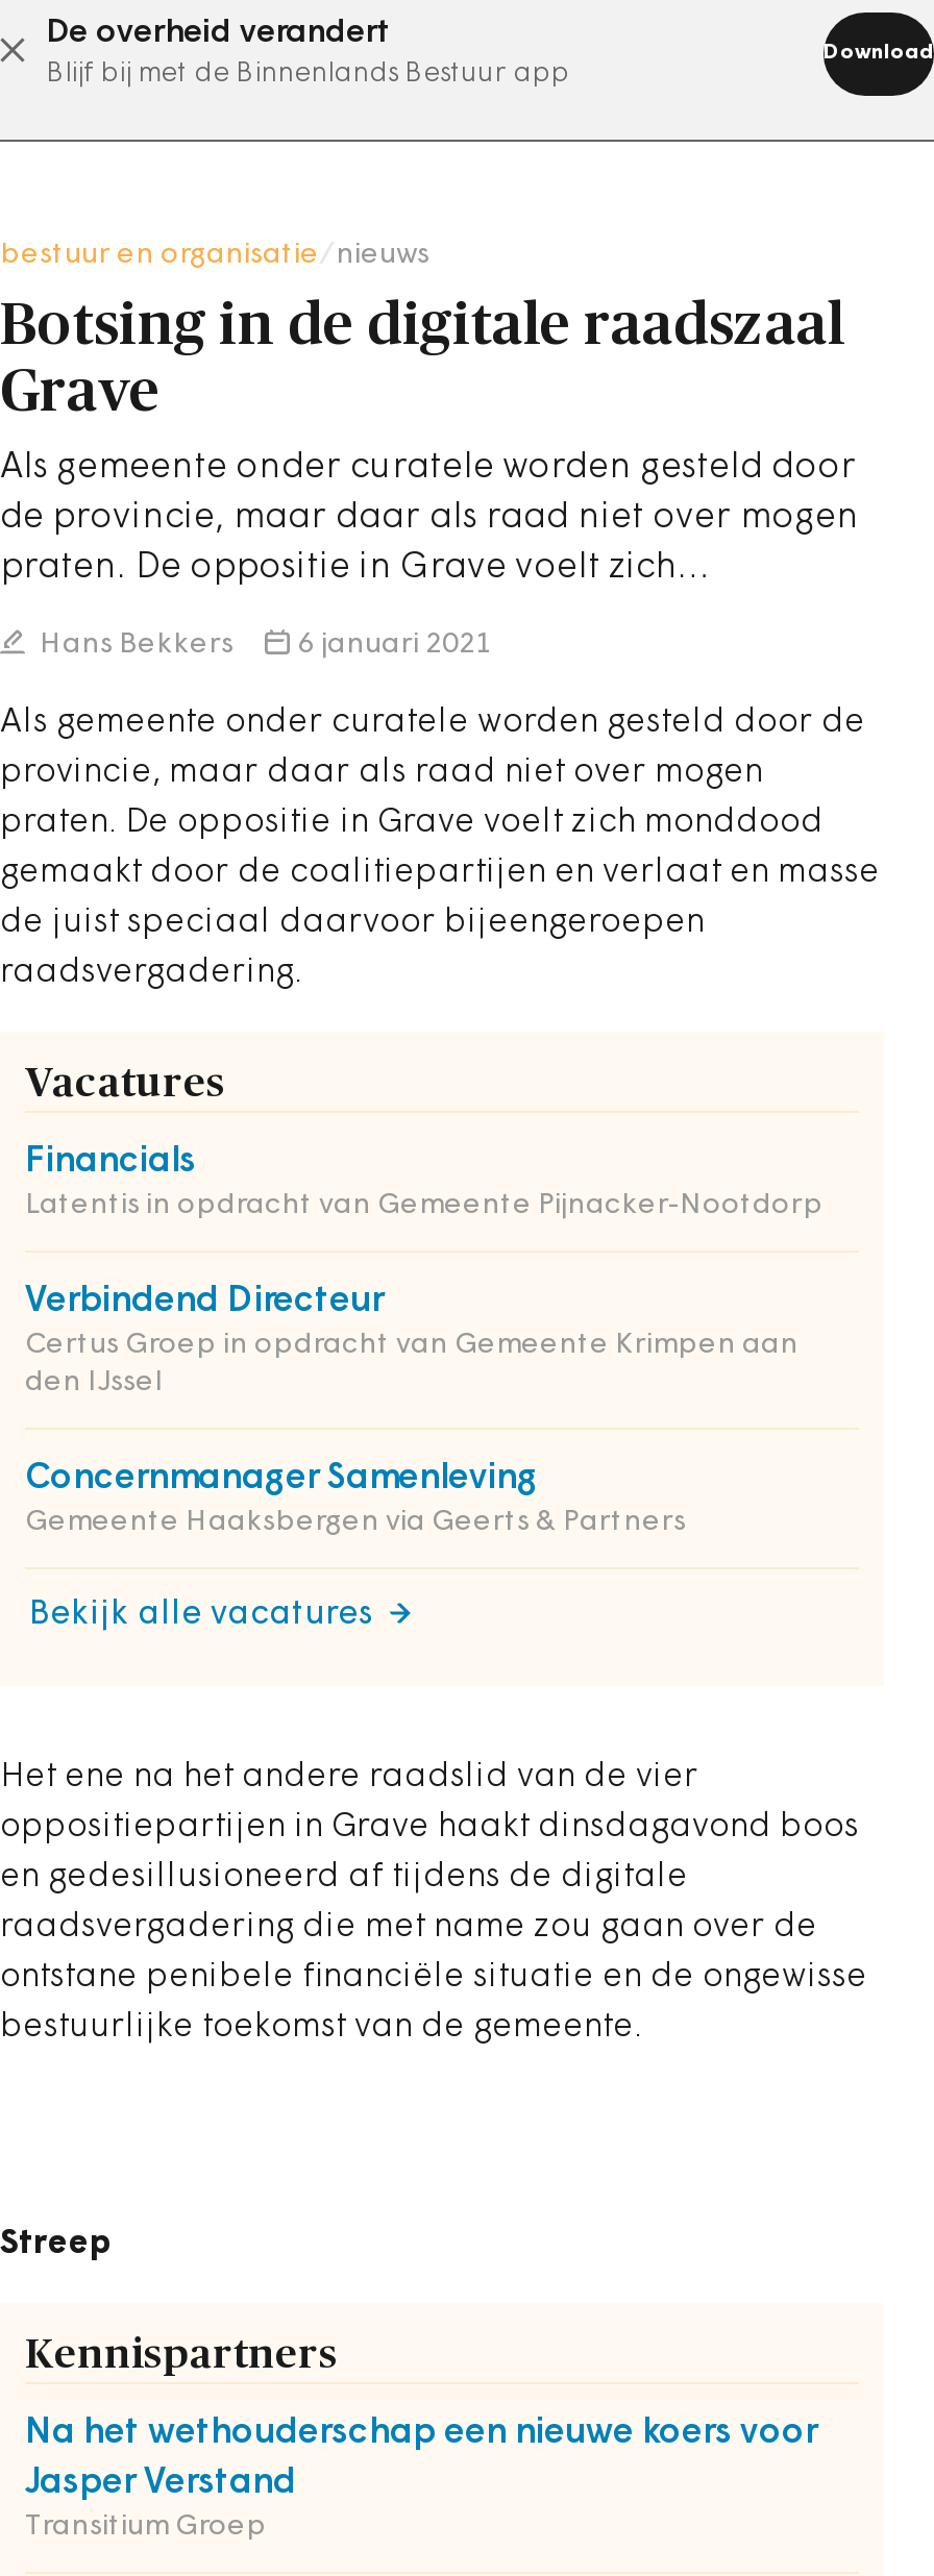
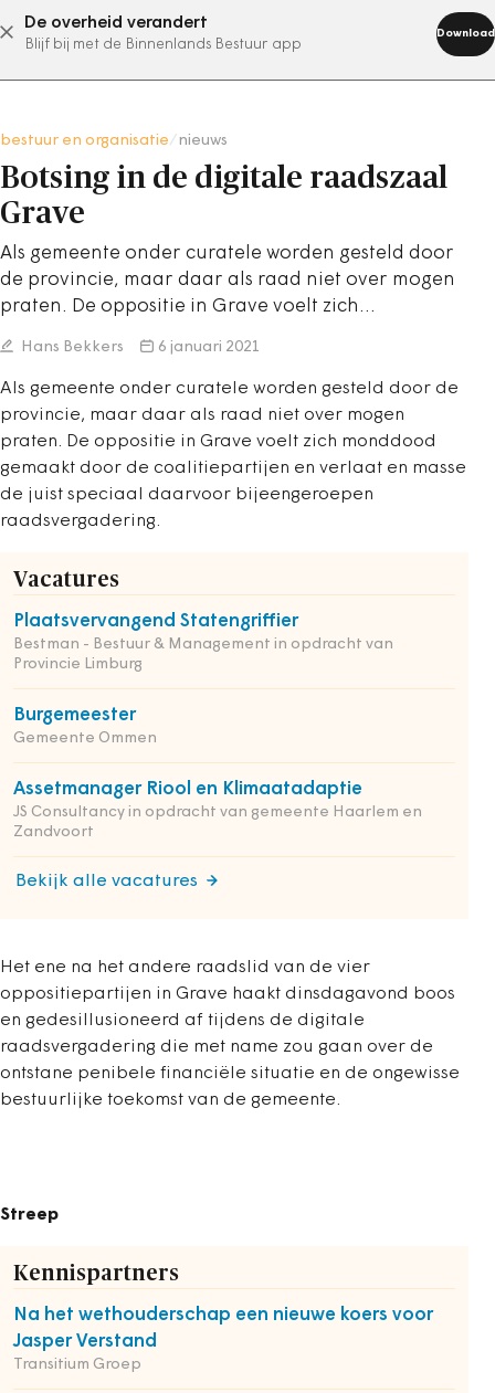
[25,1144,824,1221] Financials | Latentis in opdracht van Gemeente Pijnacker-Nootdorp -> [13,612,393,673] Plaatsvervangend Statengriffier | Bestman - Bestuur & Management in opdracht van | Provincie Limburg
[25,1284,798,1398] Verbindend Directeur | Certus Groep in opdracht van Gemeente Krimpen aan | den IJssel -> [13,706,157,747] Burgemeester | Gemeente Ommen
[25,1461,686,1538] Concernmanager Samenleving | Gemeente Haaksbergen via Geerts & Partners -> [13,780,422,841] Assetmanager Riool en Klimaatadaptie | JS Consultancy in opdracht van gemeente Haarlem en | Zandvoort

